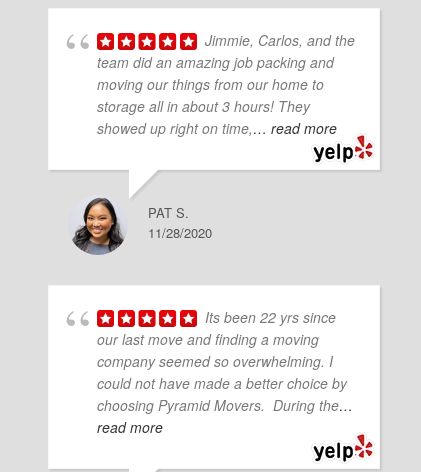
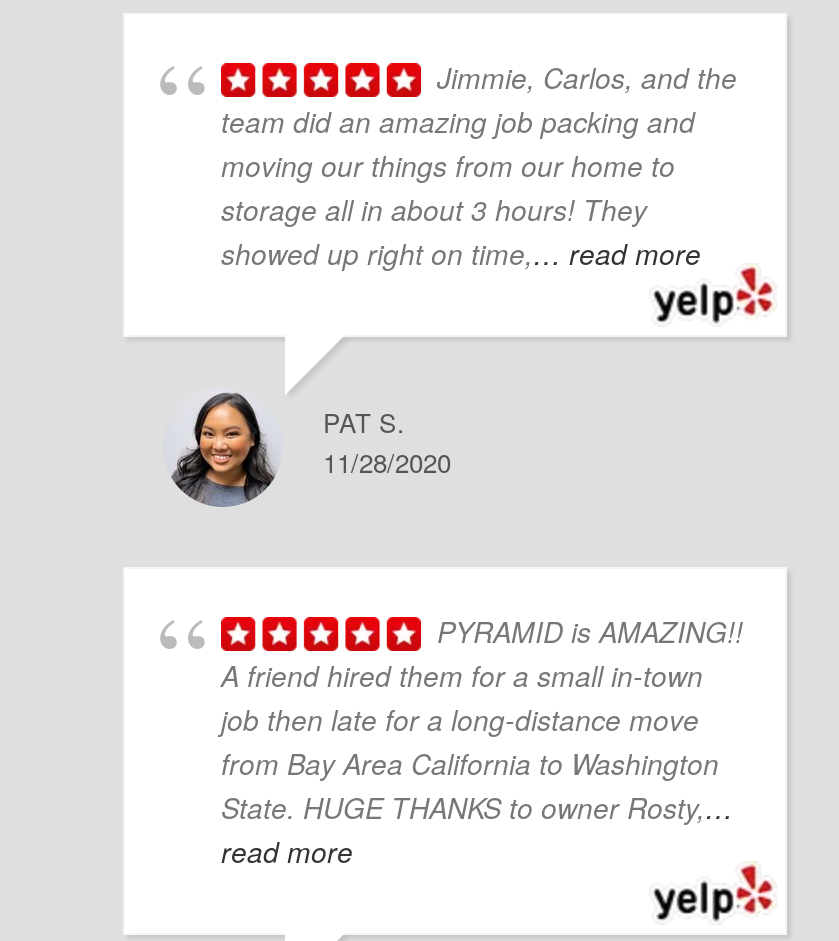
[97,307,353,415] Its been 22 yrs since | our last move and finding a moving | company seemed so overwhelming. I | could not have made a better choice by | choosing Pyramid Movers. During the … -> [221,610,743,826] PYRAMID is AMAZING!! | A friend hired them for a small in-town | job then late for a long-distance move | from Bay Area California to Washington | State. HUGE THANKS to owner Rosty, …

